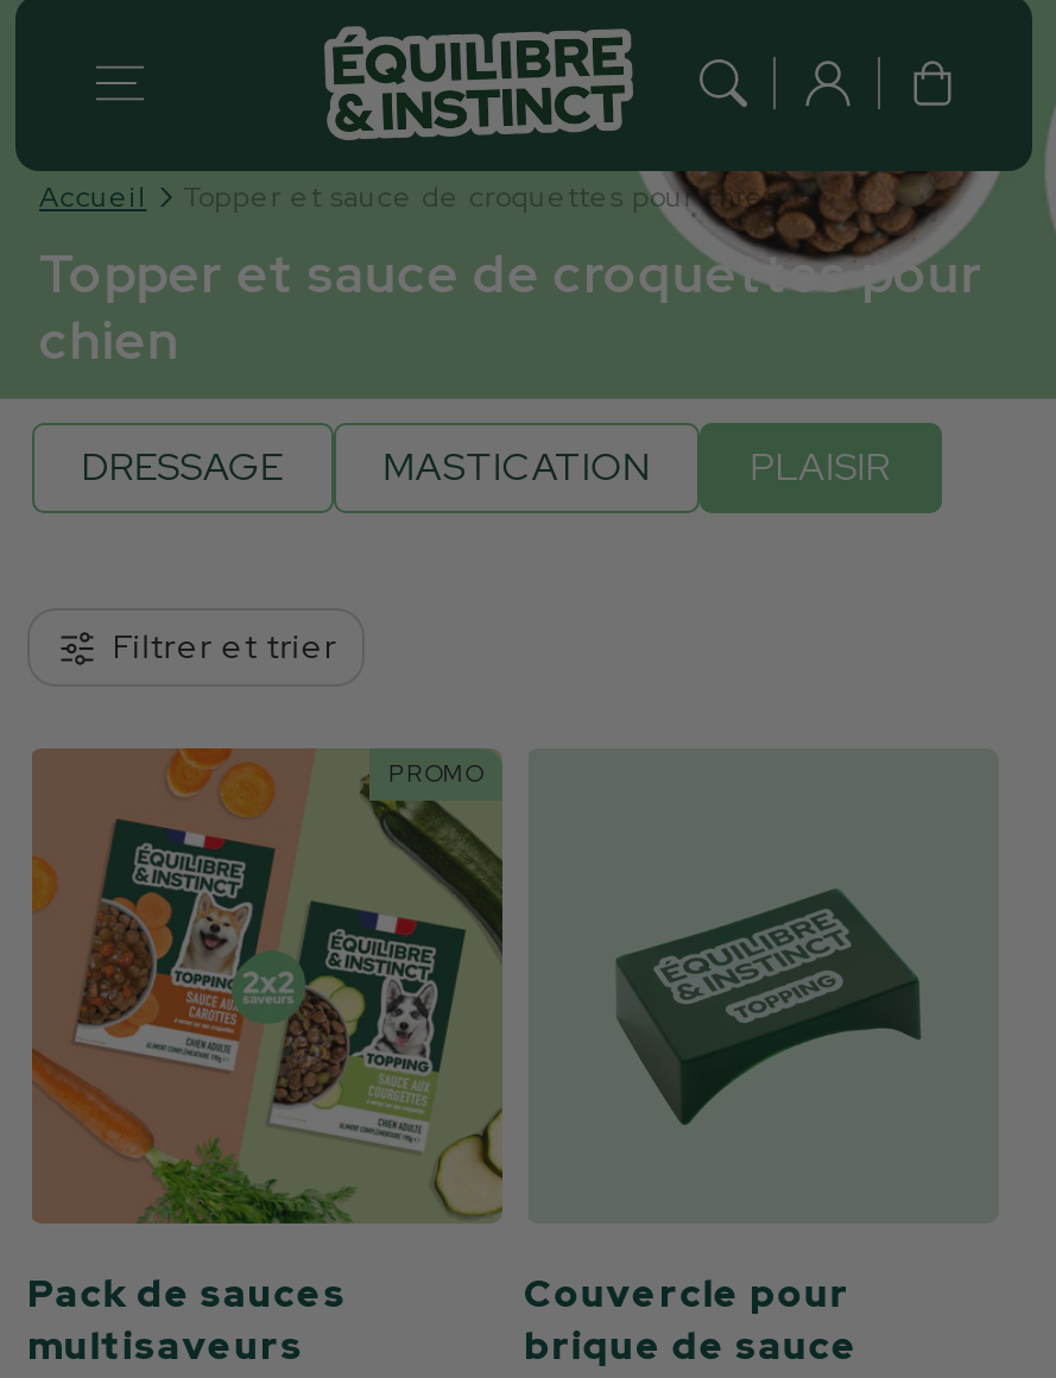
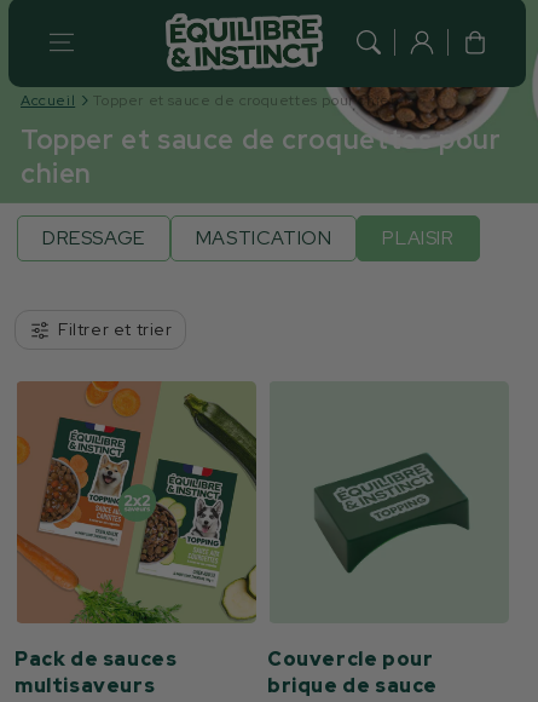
[388,758,483,789] PROMO -> none

